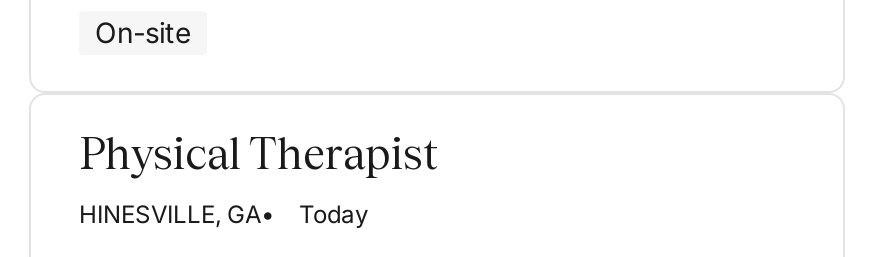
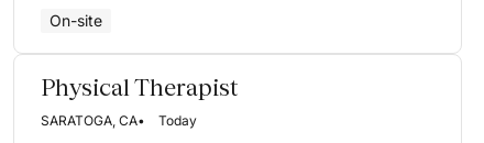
[79,199,261,229] HINESVILLE, GA -> [41,112,137,129] SARATOGA, CA

